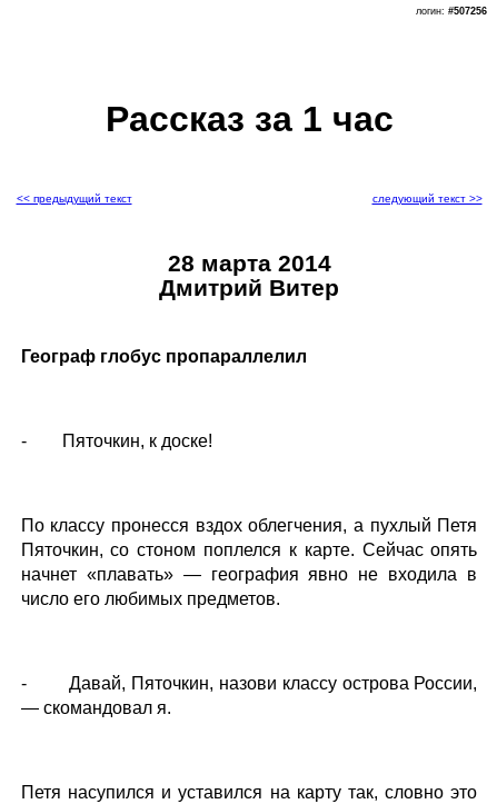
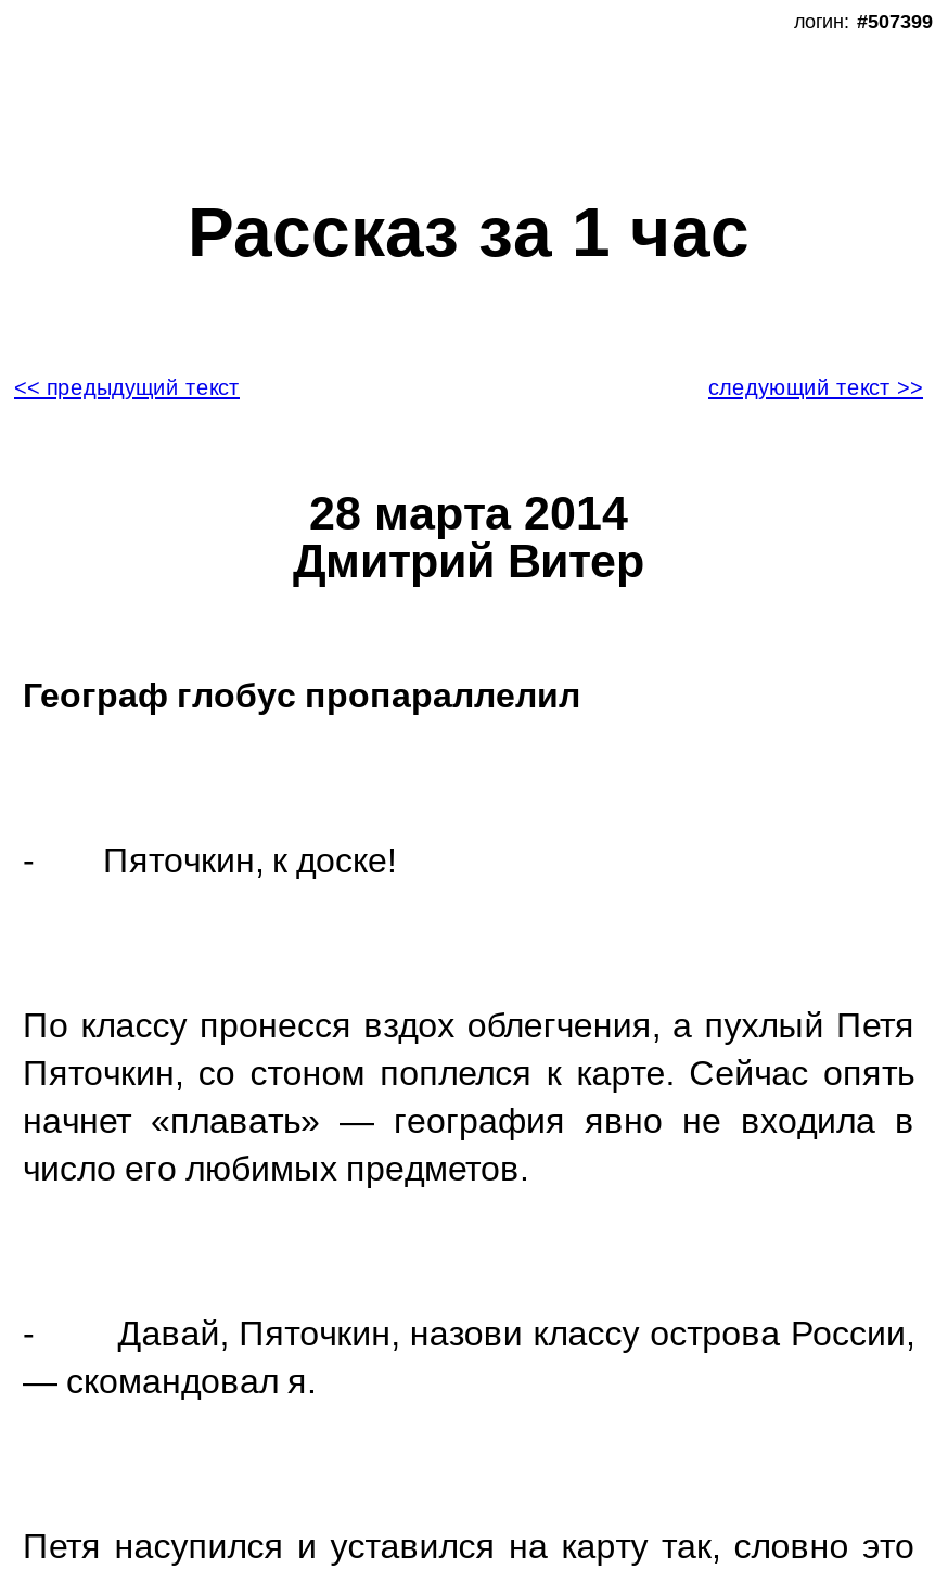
[416,6,487,17] логин: #507256 -> [794,11,933,33] логин: #507399

